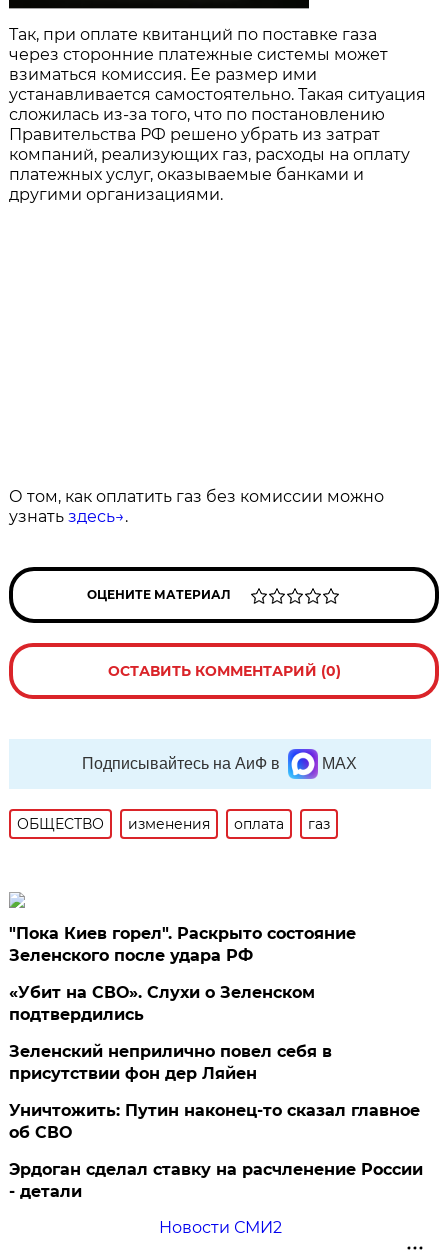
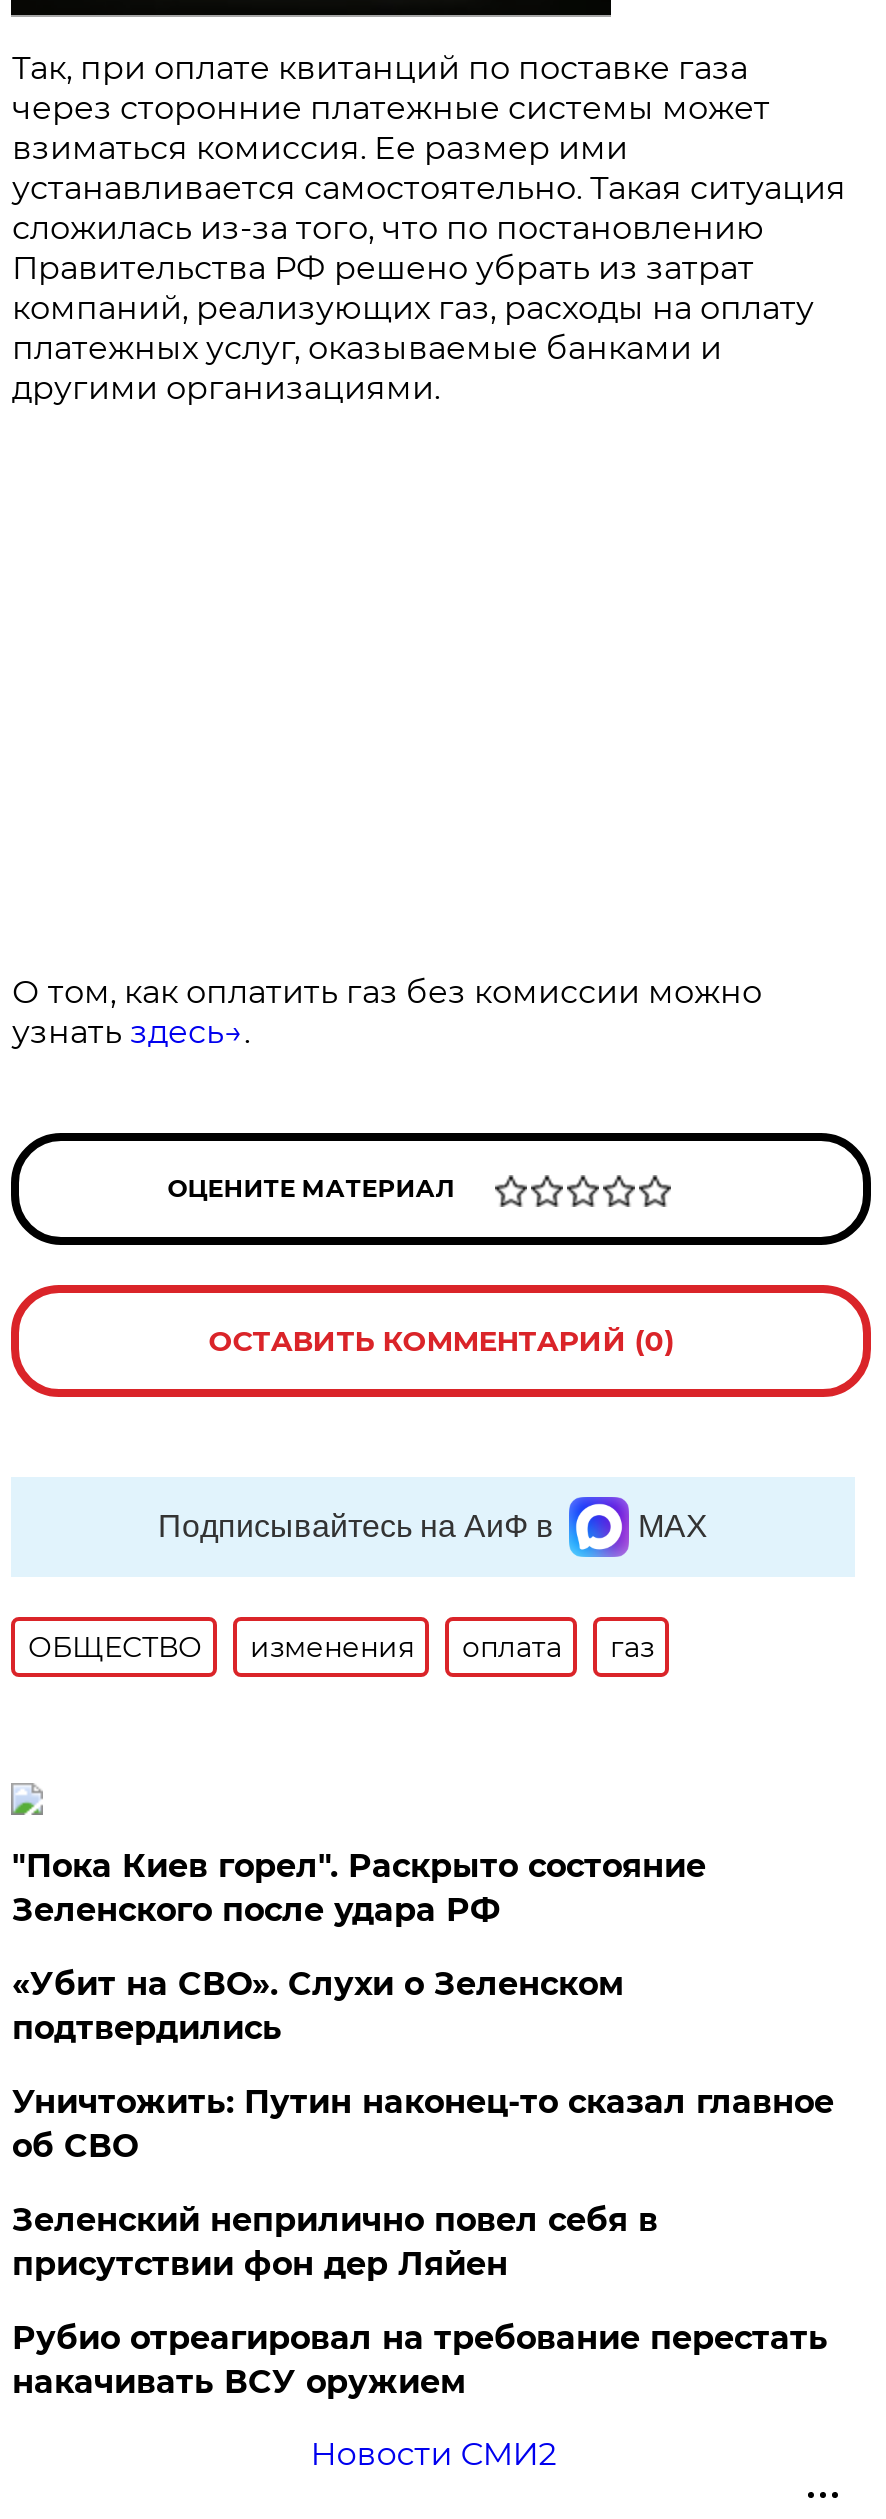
moved [9,1042,332,1083] -> [12,2201,658,2283]: Зеленский неприлично повел cебя в | присутствии фон дер Ляйен
moved [9,1101,420,1142] -> [12,2083,834,2165]: Уничтожить: Путин наконец-то сказал главное | об СВО
[9,1160,423,1201] Эрдоган сделал ставку на расчленение России | - детали -> [12,2319,828,2401] Рубио отреагировал на требование перестать | накачивать ВСУ оружием

